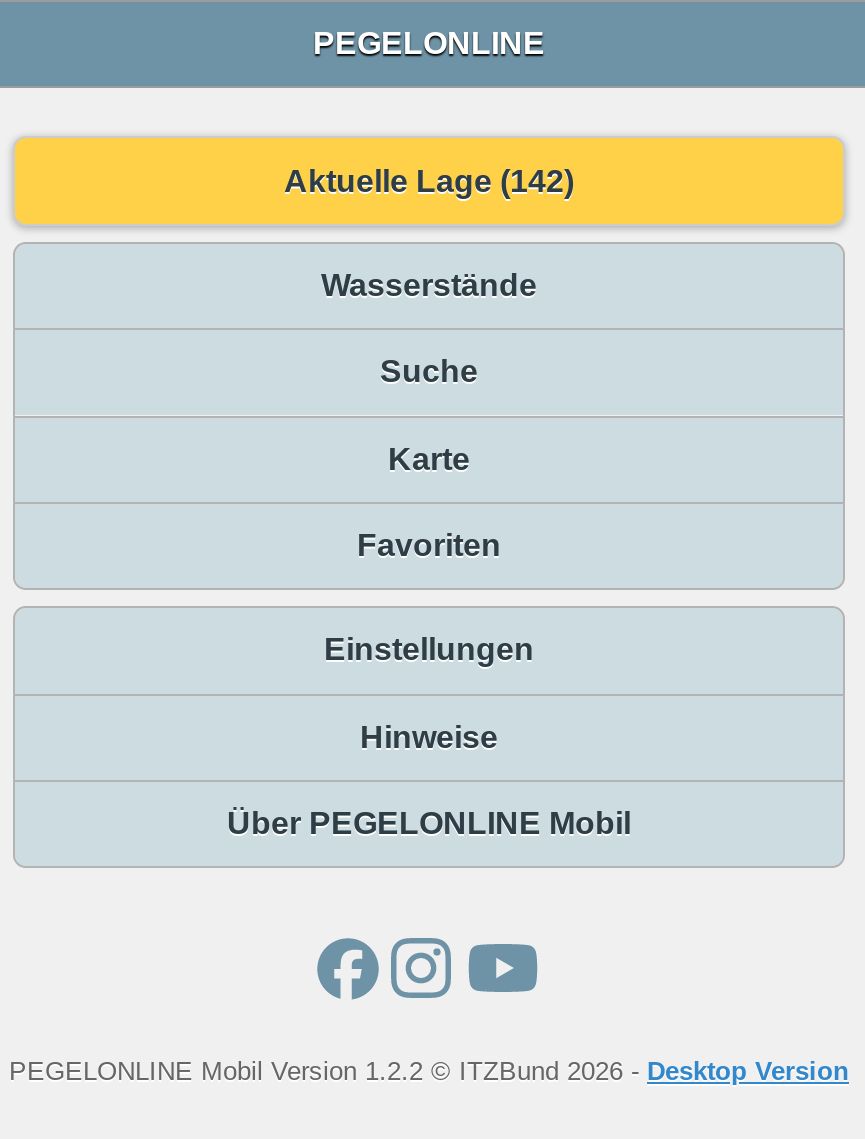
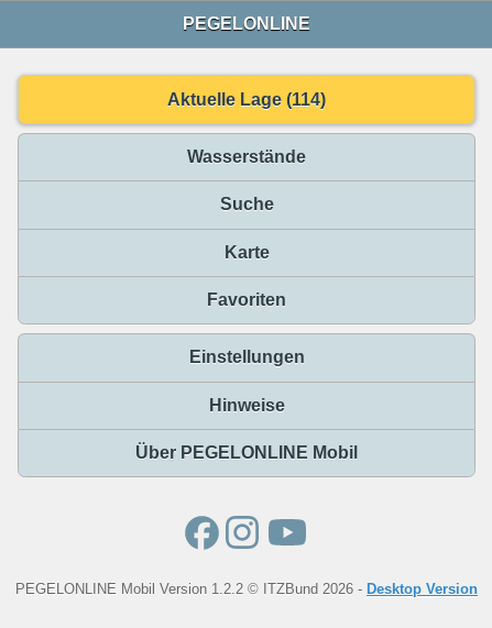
[284,163,574,197] Aktuelle Lage (142) -> [167,90,326,108] Aktuelle Lage (114)

